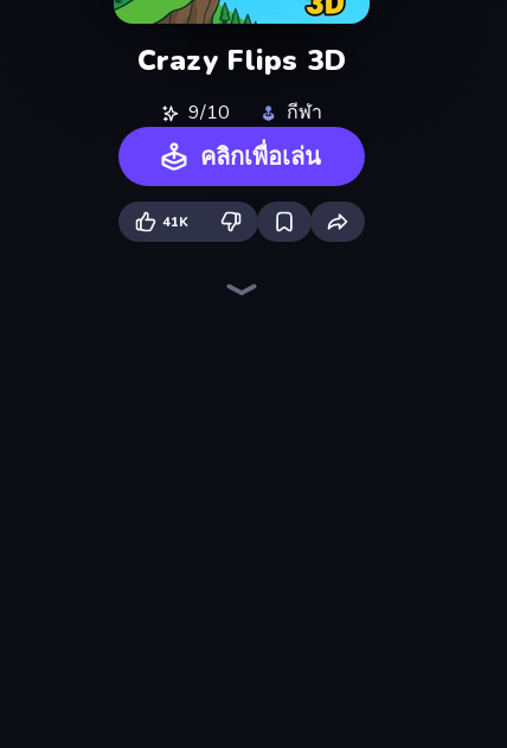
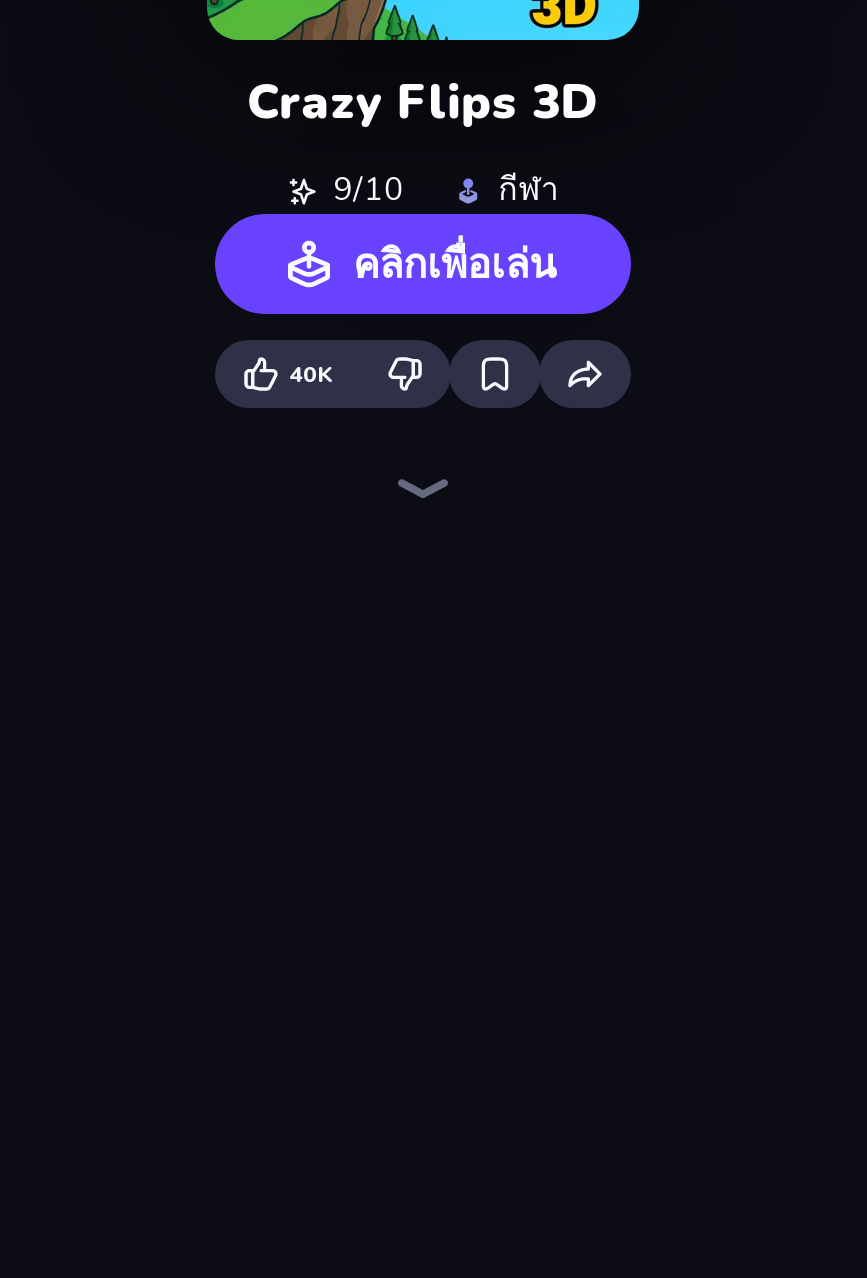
[162,213,188,231] 41K -> [289,359,333,389] 40K

